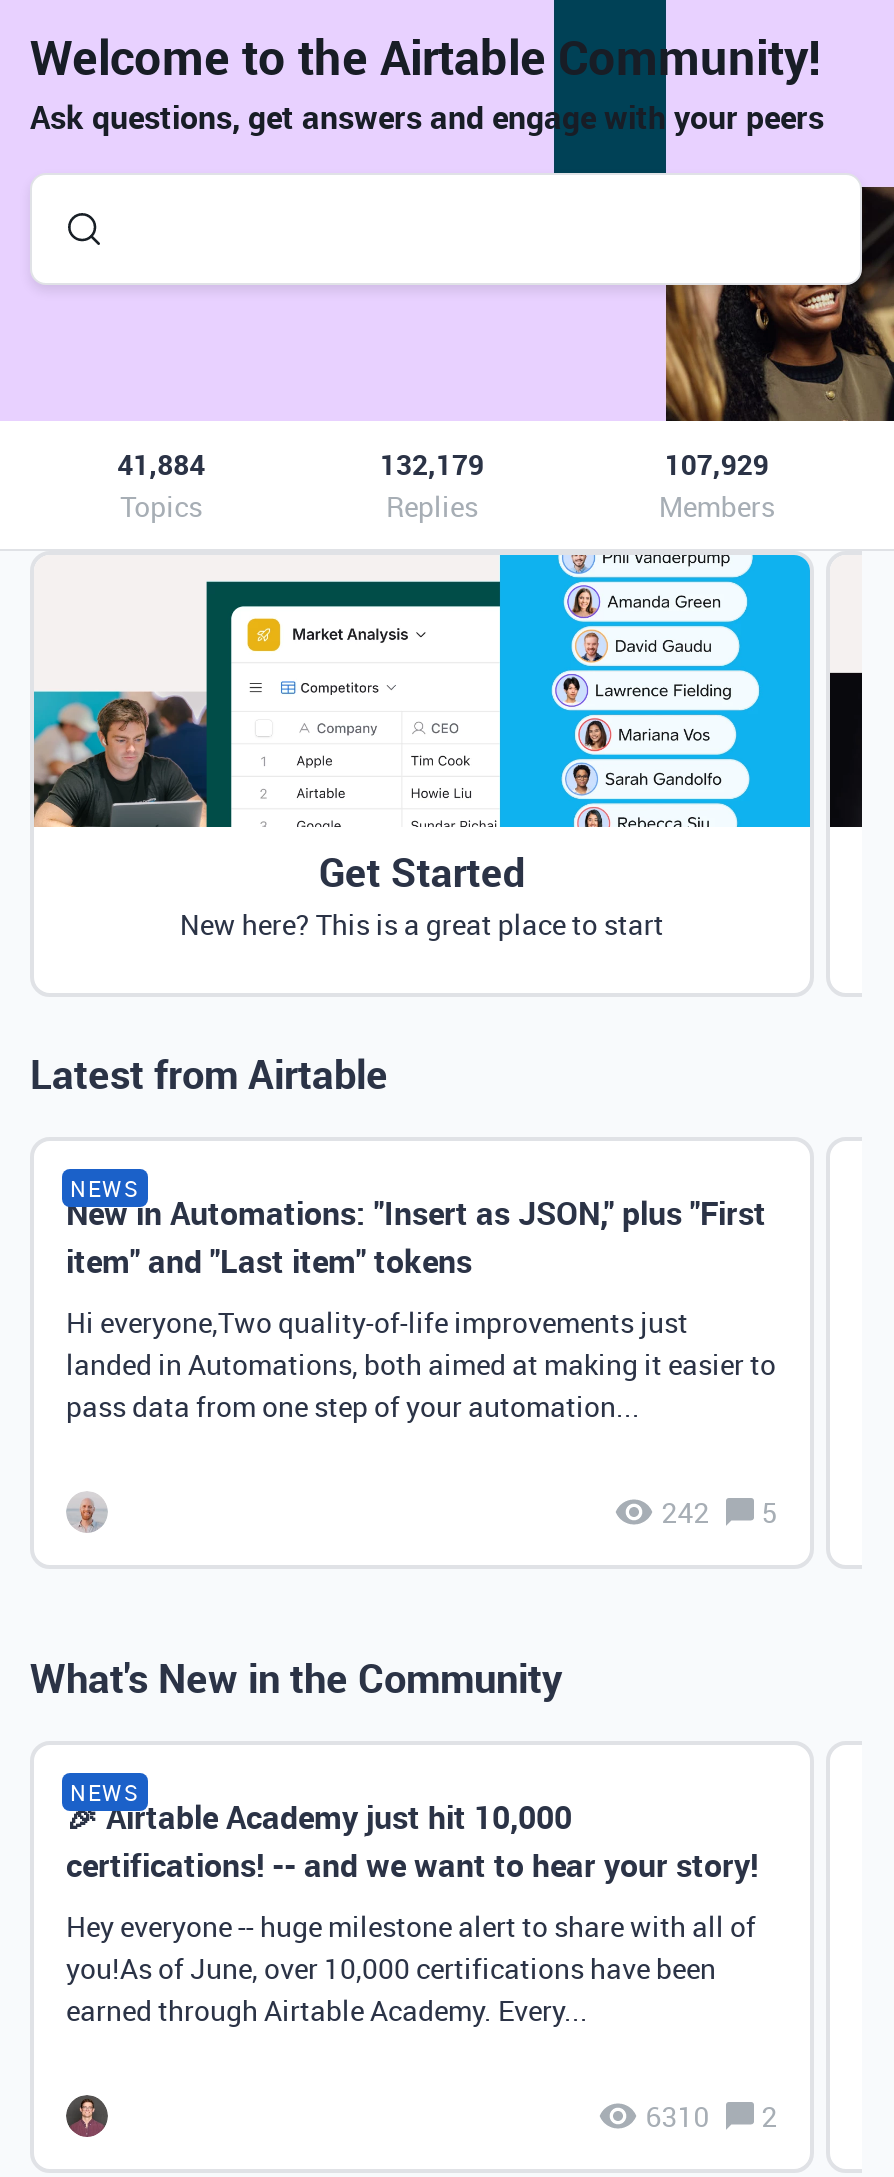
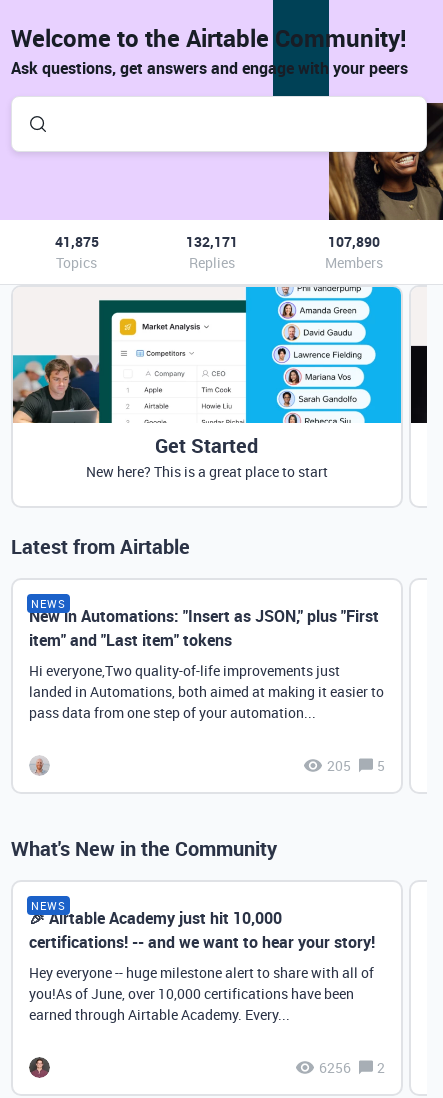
[117,445,205,483] 41,884 -> [55,232,99,251] 41,875
[380,445,484,483] 132,179 -> [186,232,238,251] 132,171
[665,445,769,483] 107,929 -> [328,232,380,251] 107,890
[662,1493,778,1531] 242 5 -> [327,756,385,775] 205 5
[646,2097,778,2135] 6310 2 -> [319,1058,385,1077] 6256 2

